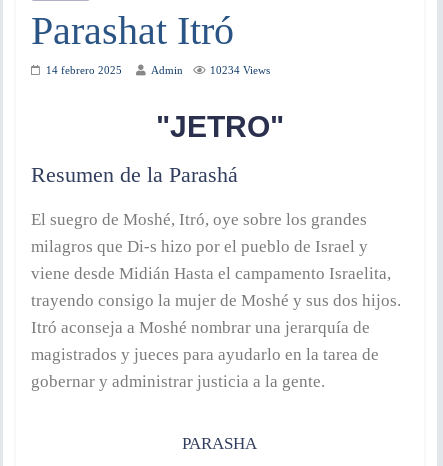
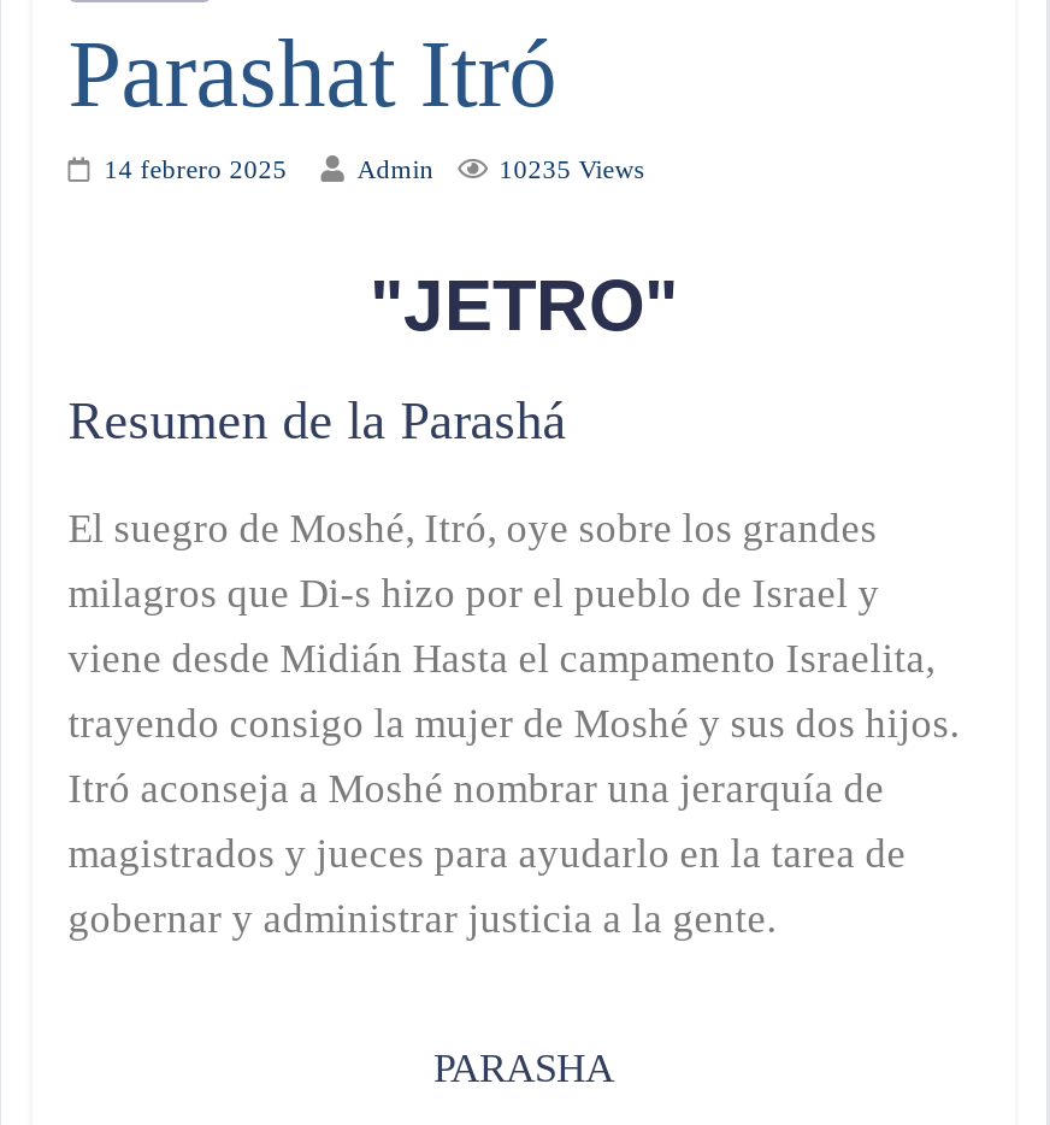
[210,64,270,76] 10234 Views -> [499,153,644,182] 10235 Views

